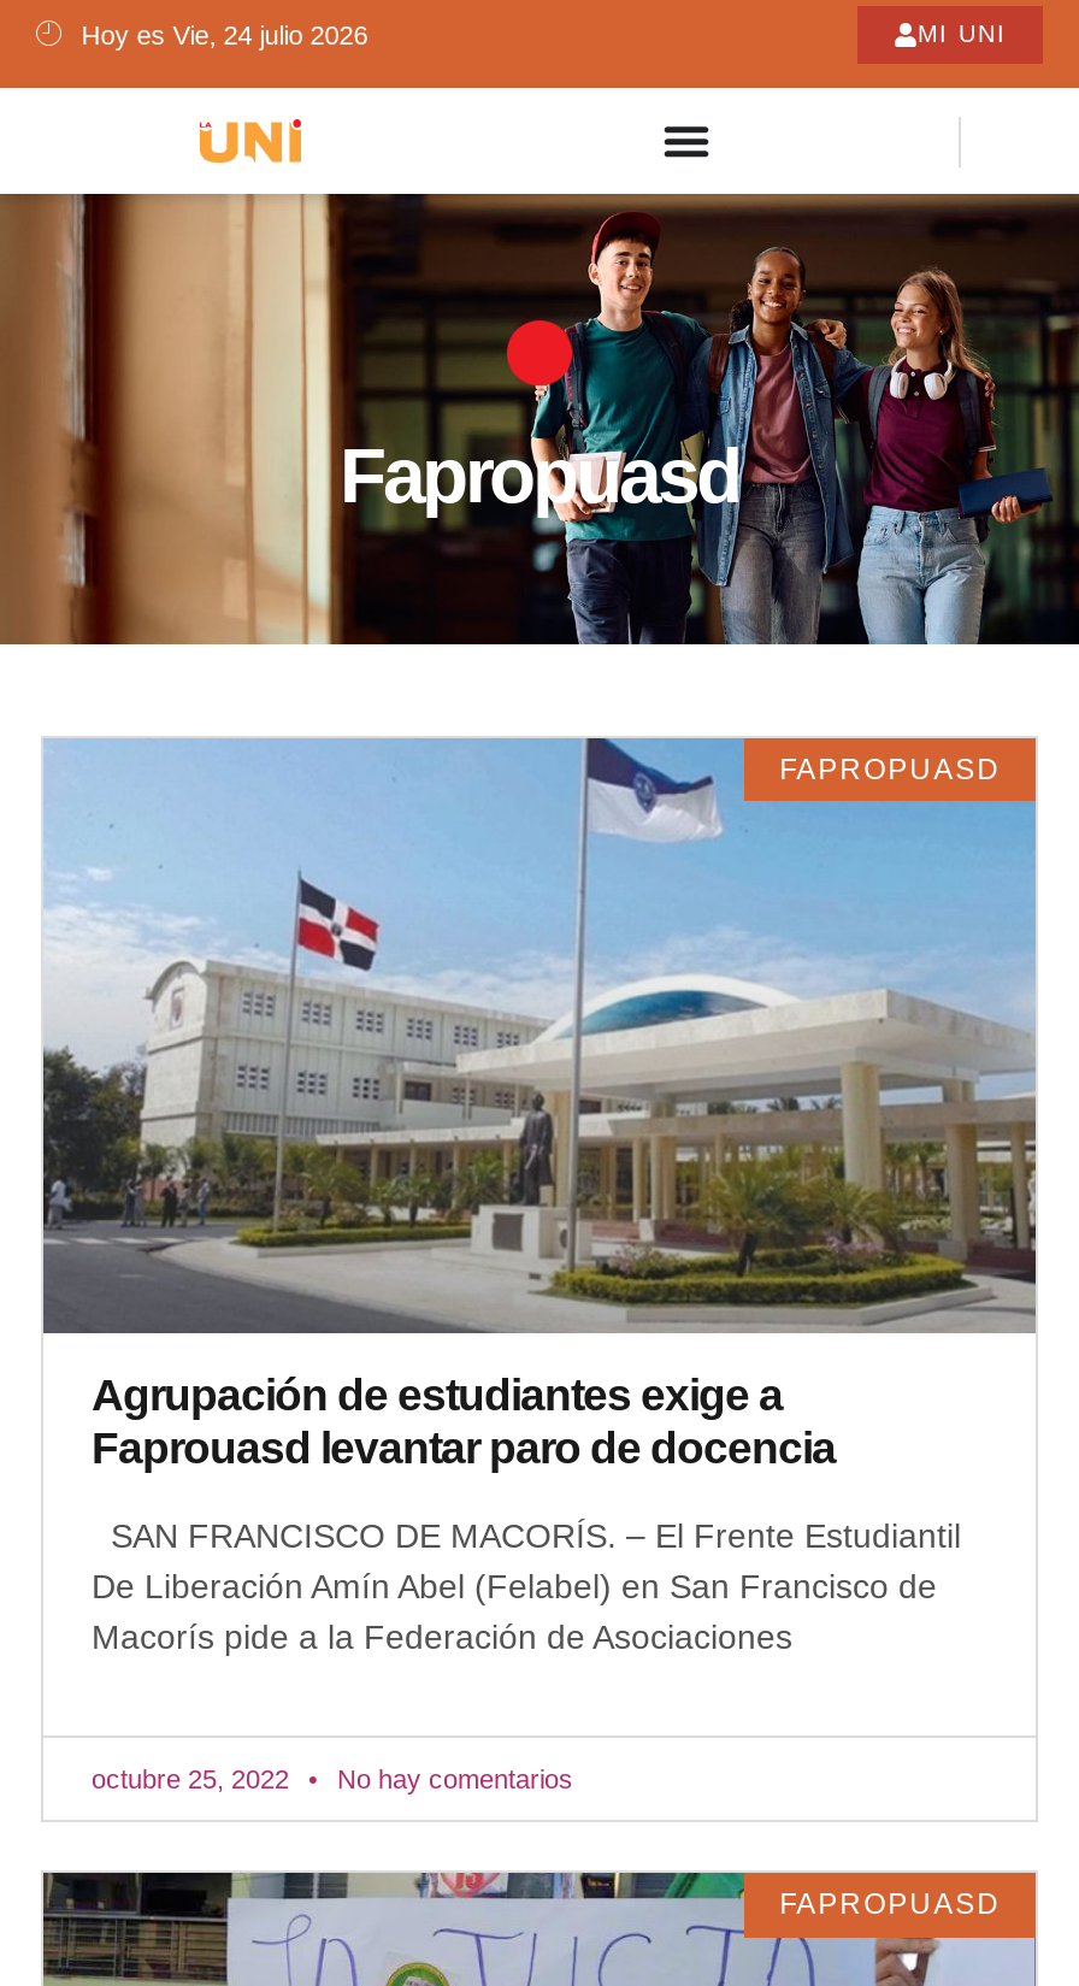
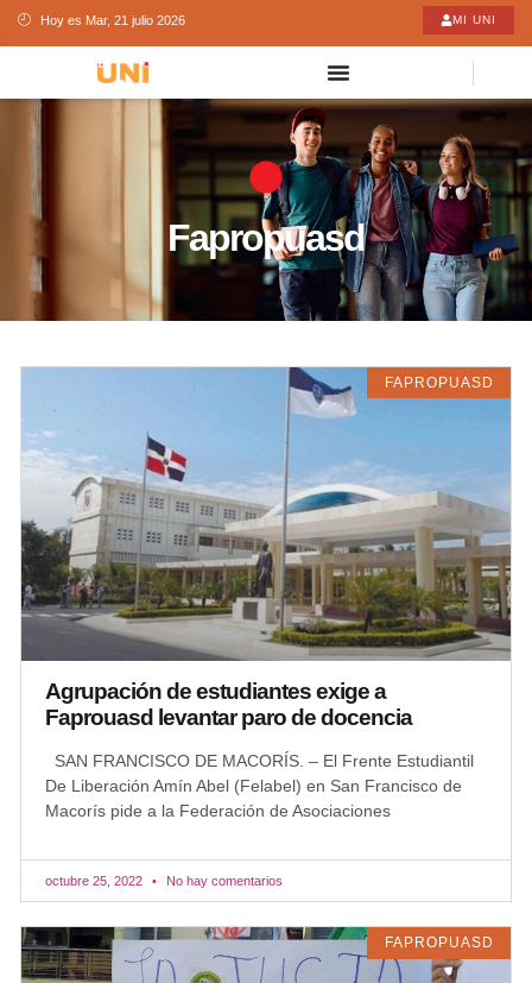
[81,19,368,48] Hoy es Vie, 24 julio 2026 -> [40,12,185,27] Hoy es Mar, 21 julio 2026

